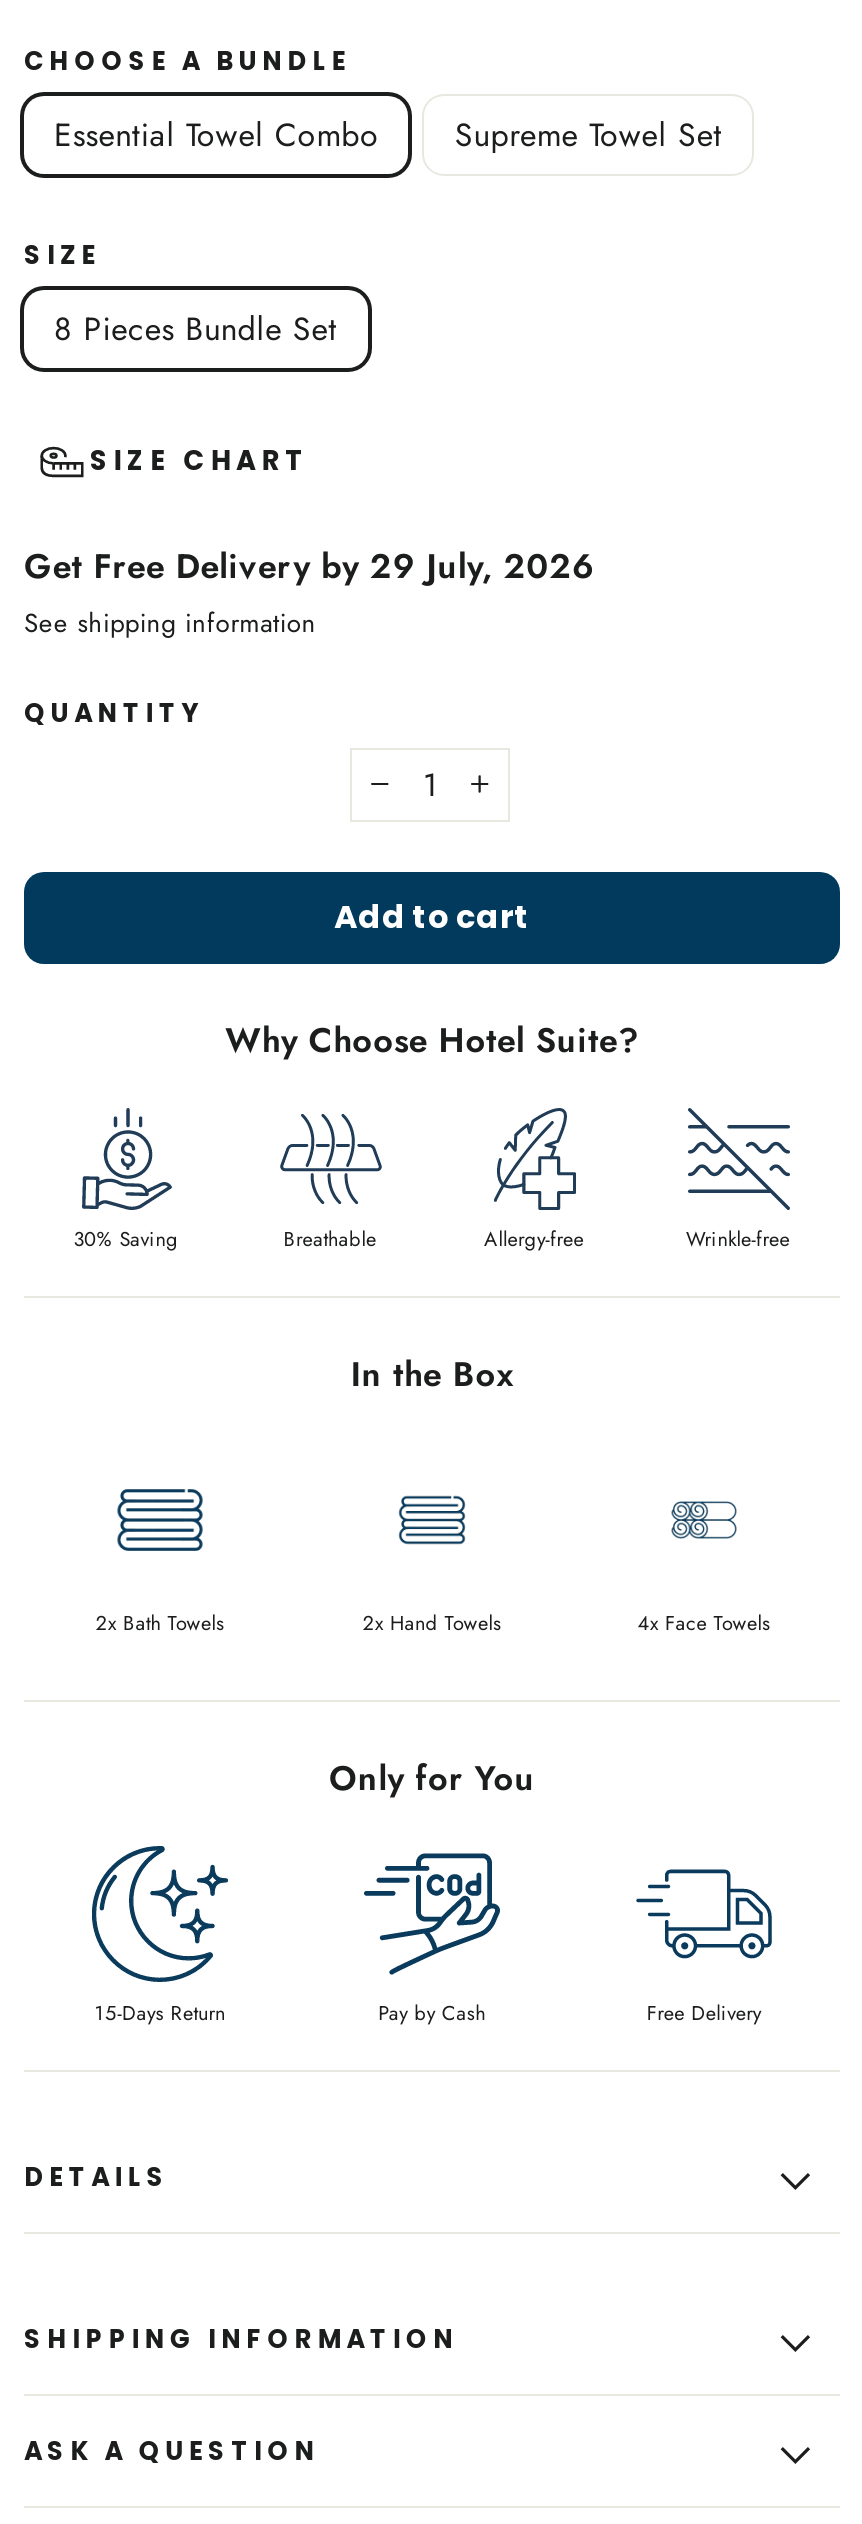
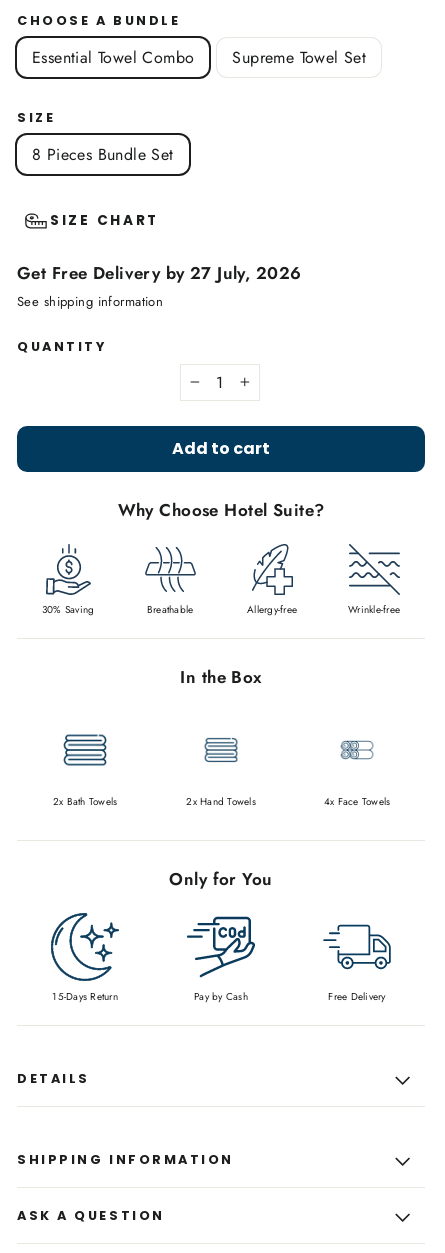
[24,542,595,590] Get Free Delivery by 29 July, 2026 -> [17,261,301,285] Get Free Delivery by 27 July, 2026

